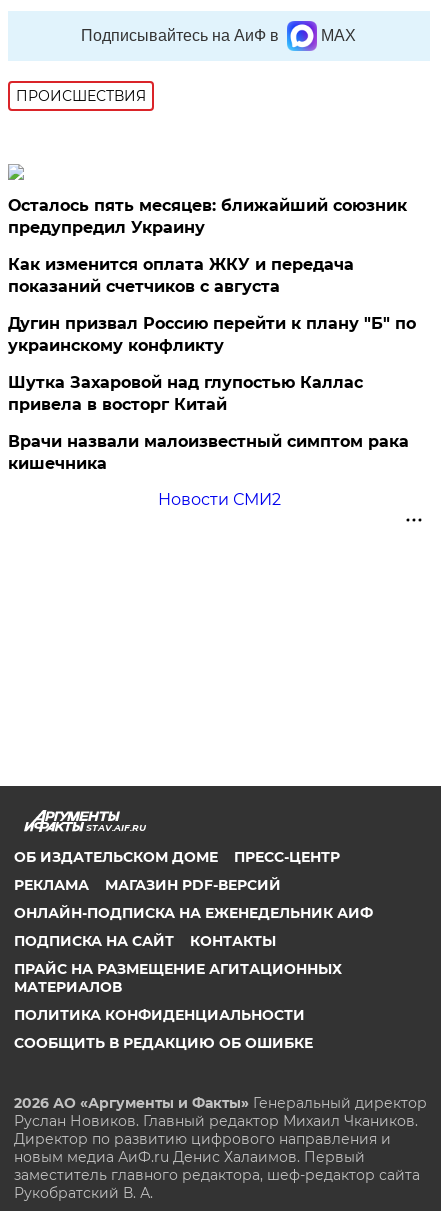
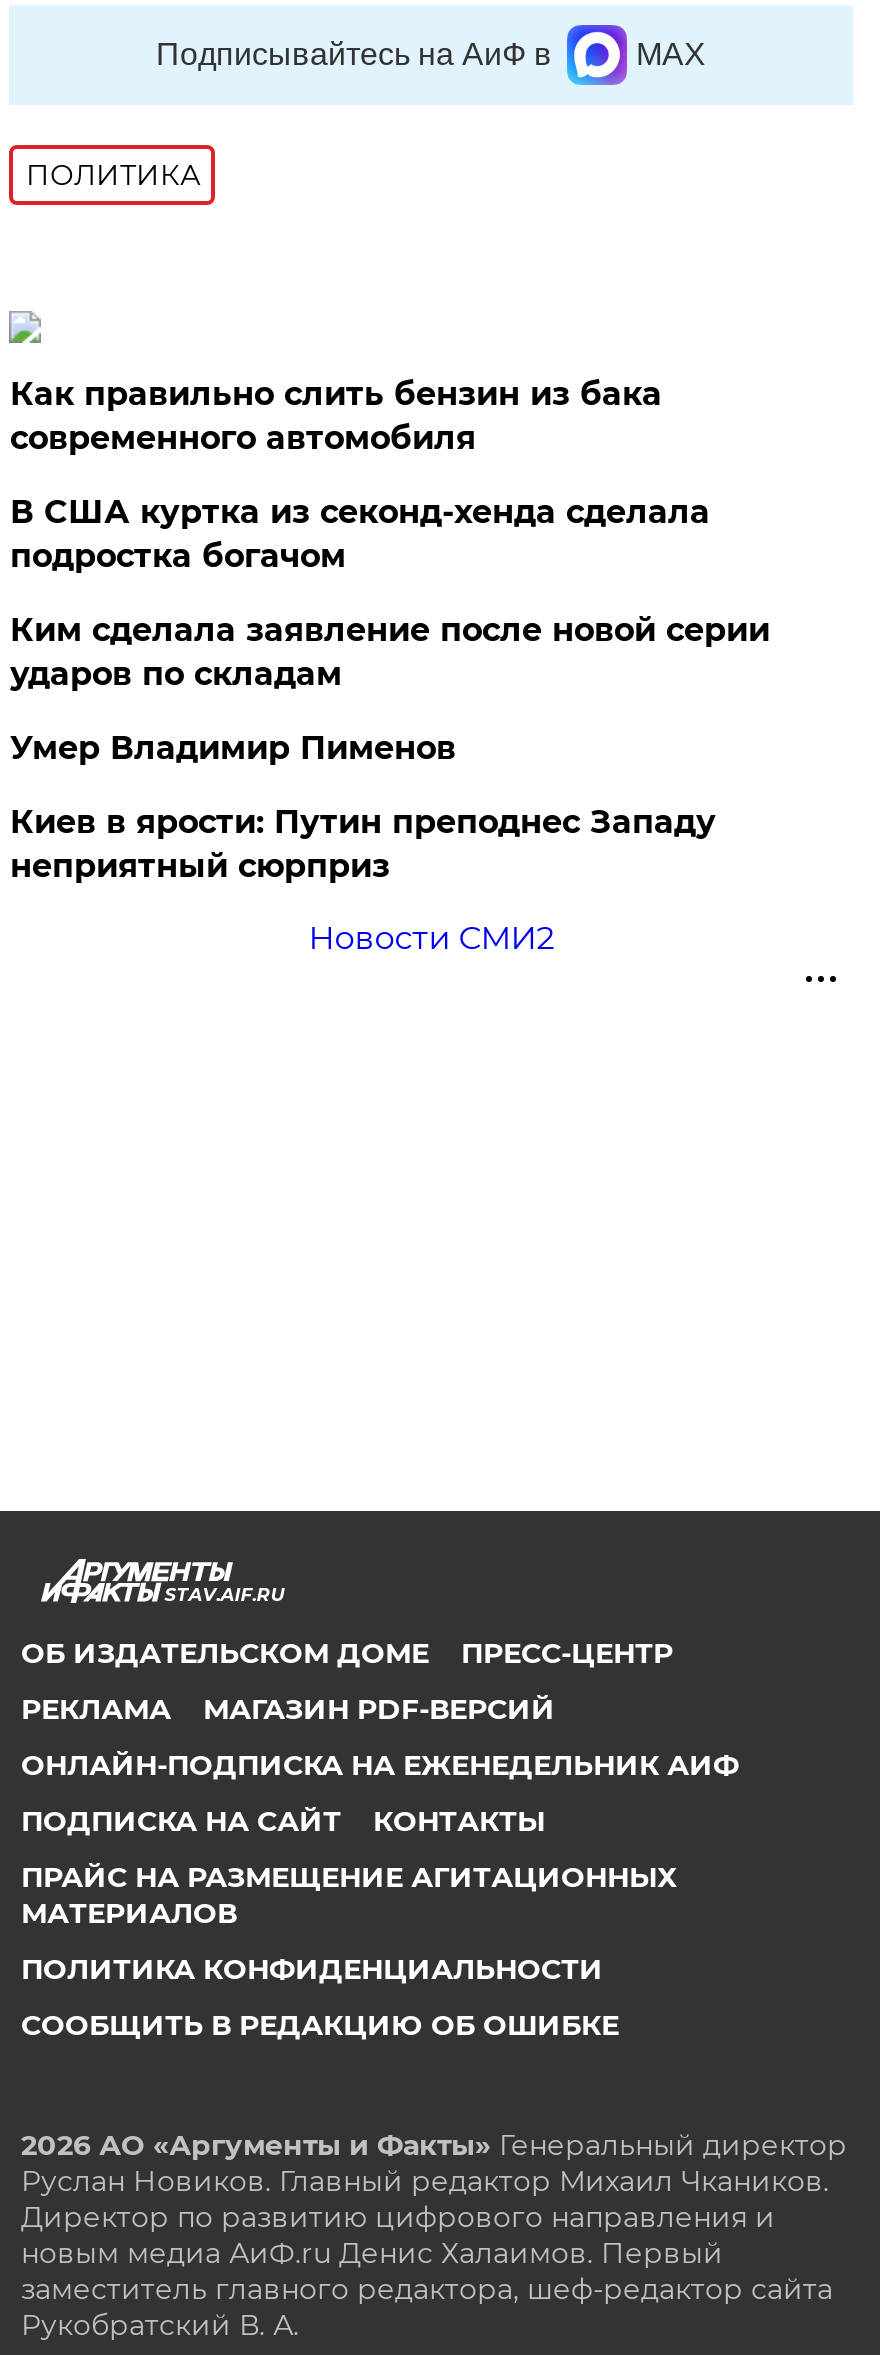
[16,87,146,105] ПРОИСШЕСТВИЯ -> [26,157,200,193] ПОЛИТИКА
[8,196,407,237] Осталось пять месяцев: ближайший союзник | предупредил Украину -> [10,375,662,457] Как правильно слить бензин из бака | современного автомобиля
[8,255,354,296] Как изменится оплата ЖКУ и передача | показаний счетчиков с августа -> [10,493,710,575] В США куртка из секонд-хенда сделала | подростка богачом
[8,314,416,355] Дугин призвал Россию перейти к плану "Б" по | украинскому конфликту -> [10,611,770,693] Ким сделала заявление после новой серии | ударов по складам
[8,373,363,414] Шутка Захаровой над глупостью Каллас | привела в восторг Китай -> [10,729,456,767] Умер Владимир Пименов
[8,432,409,473] Врачи назвали малоизвестный симптом рака | кишечника -> [10,803,716,885] Киев в ярости: Путин преподнес Западу | неприятный сюрприз

